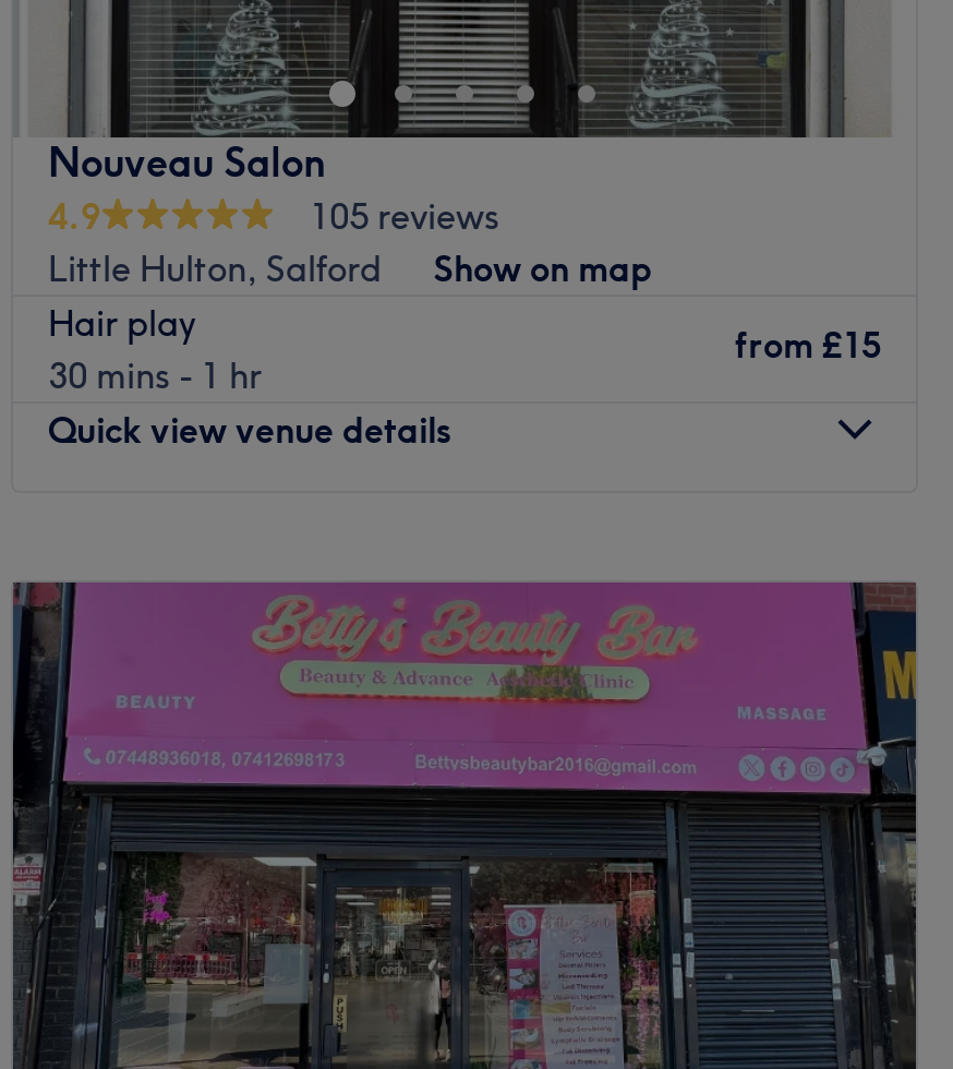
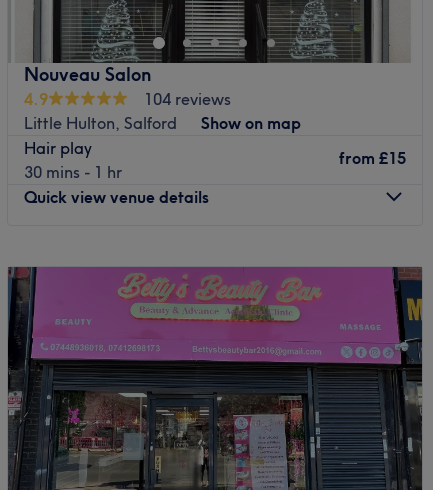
[310,194,499,237] 105 reviews -> [144,89,231,109] 104 reviews

